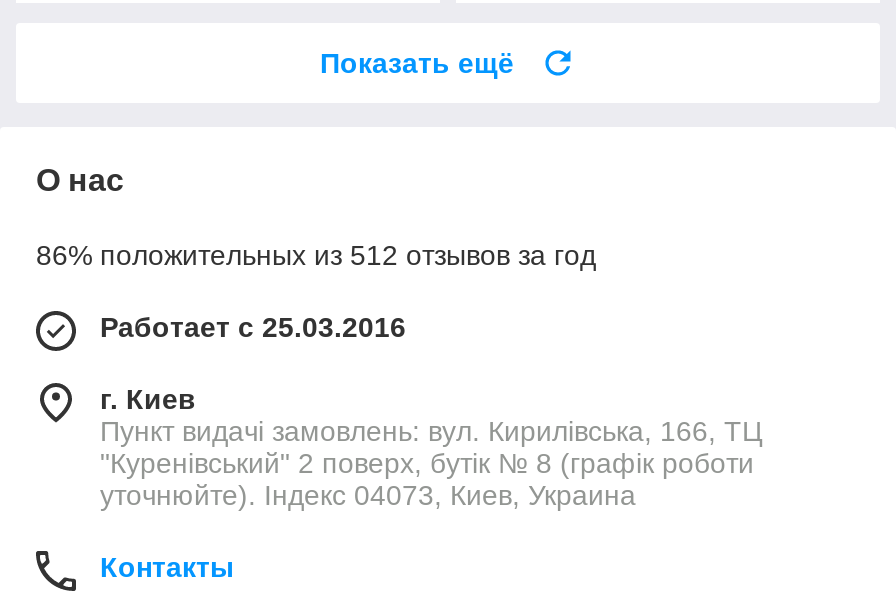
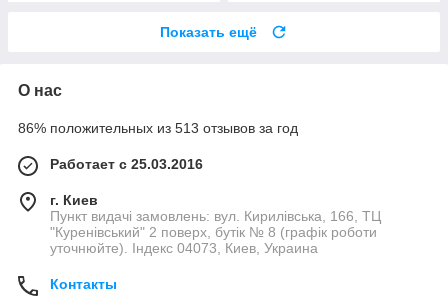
[36,239,596,271] 86% положительных из 512 отзывов за год -> [18,120,298,136] 86% положительных из 513 отзывов за год

